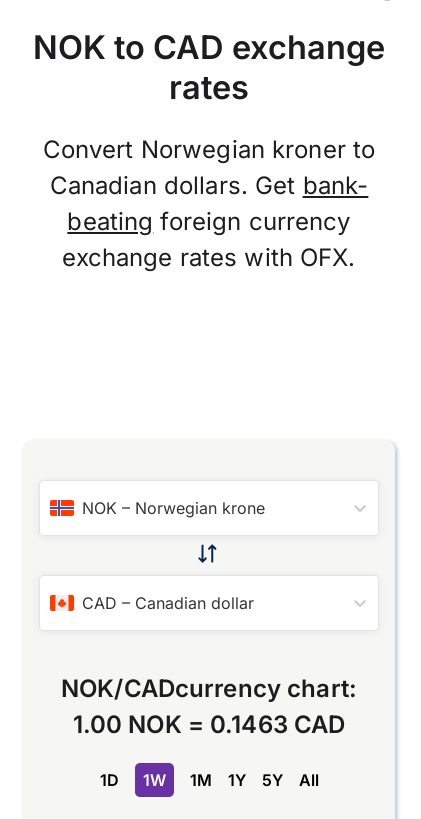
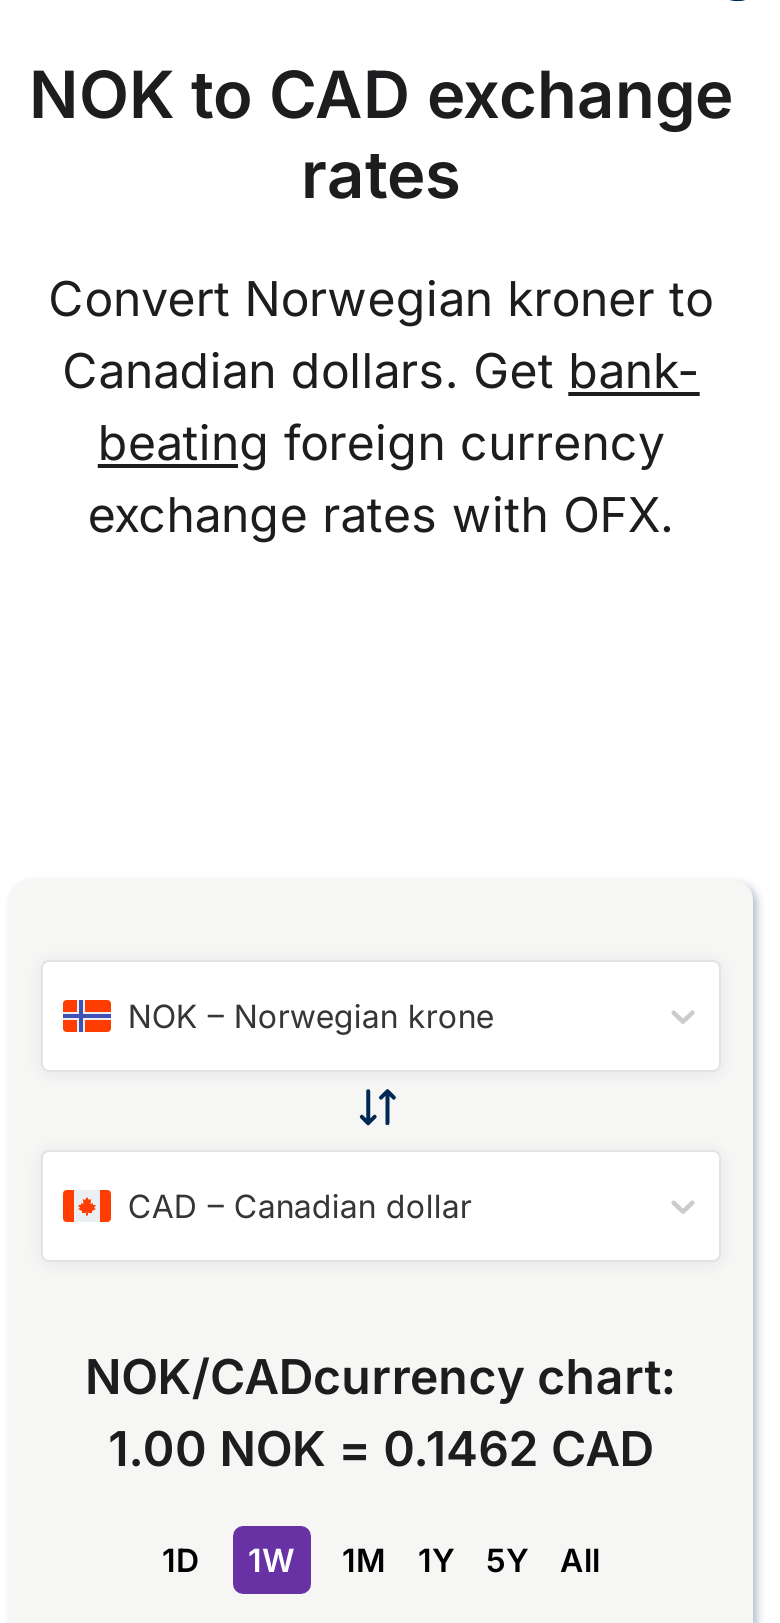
[73,710,345,739] 1.00 NOK = 0.1463 CAD -> [108,1420,654,1478] 1.00 NOK = 0.1462 CAD

